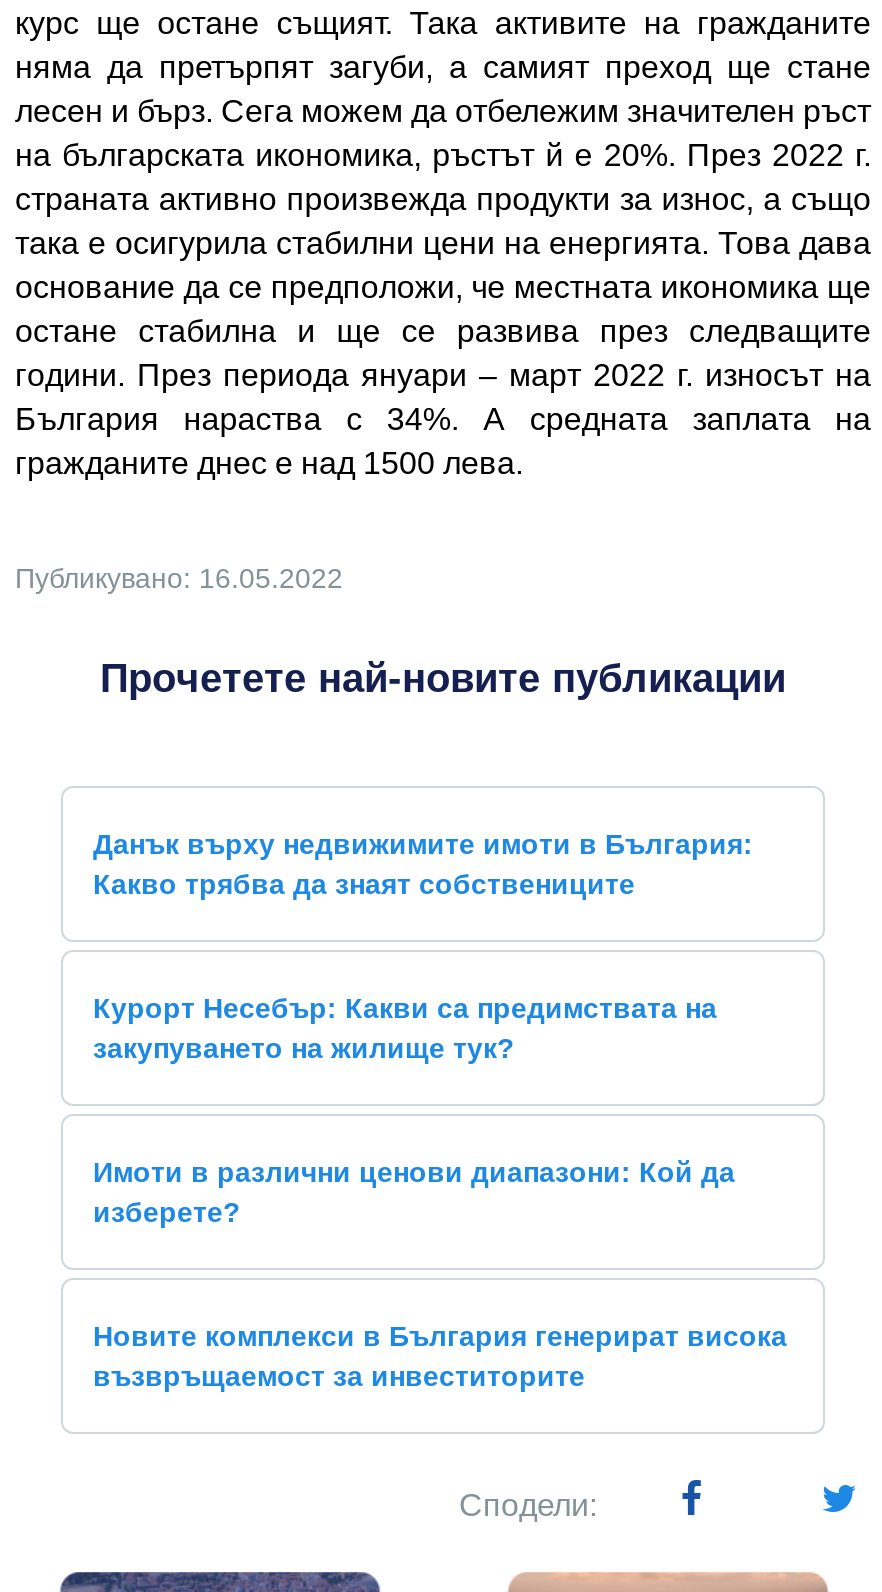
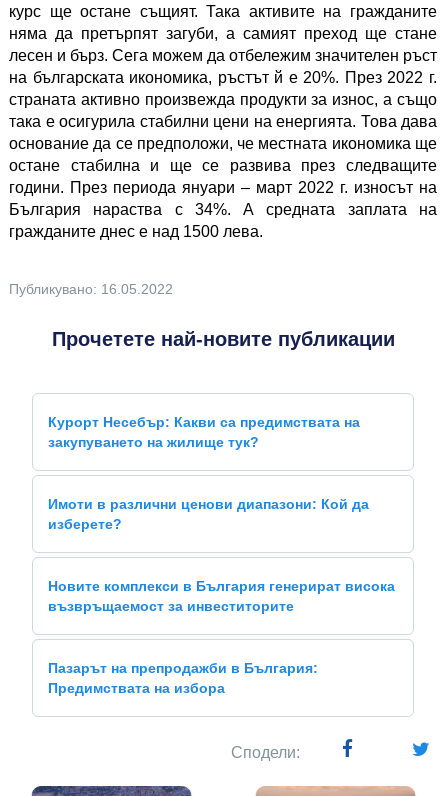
[93,828,753,900] Данък върху недвижимите имоти в България: | Какво трябва да знаят собствениците -> none
moved [93,992,787,1392] -> [48,414,395,614]: Курорт Несебър: Какви са предимствата на | закупуването на жилище тук? | Имоти в различни ценови диапазони: Кой да | изберете? | Новите комплекси в България генерират висока | възвръщаемост за инвеститорите
none -> [48,660,318,696] Пазарът на препродажби в България: | Предимствата на избора

